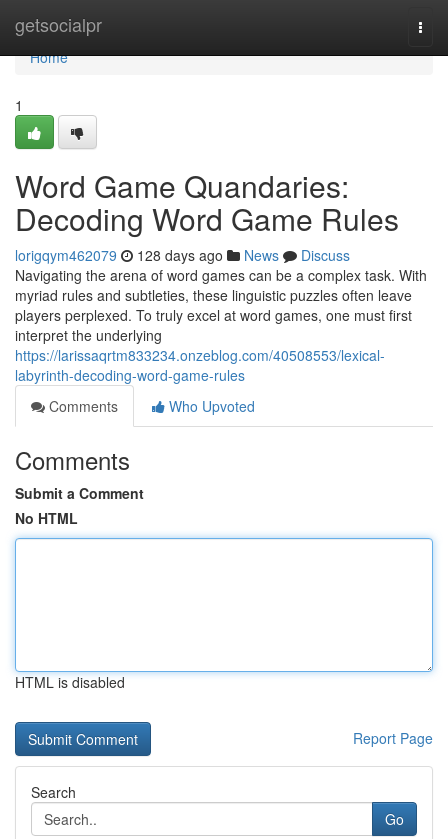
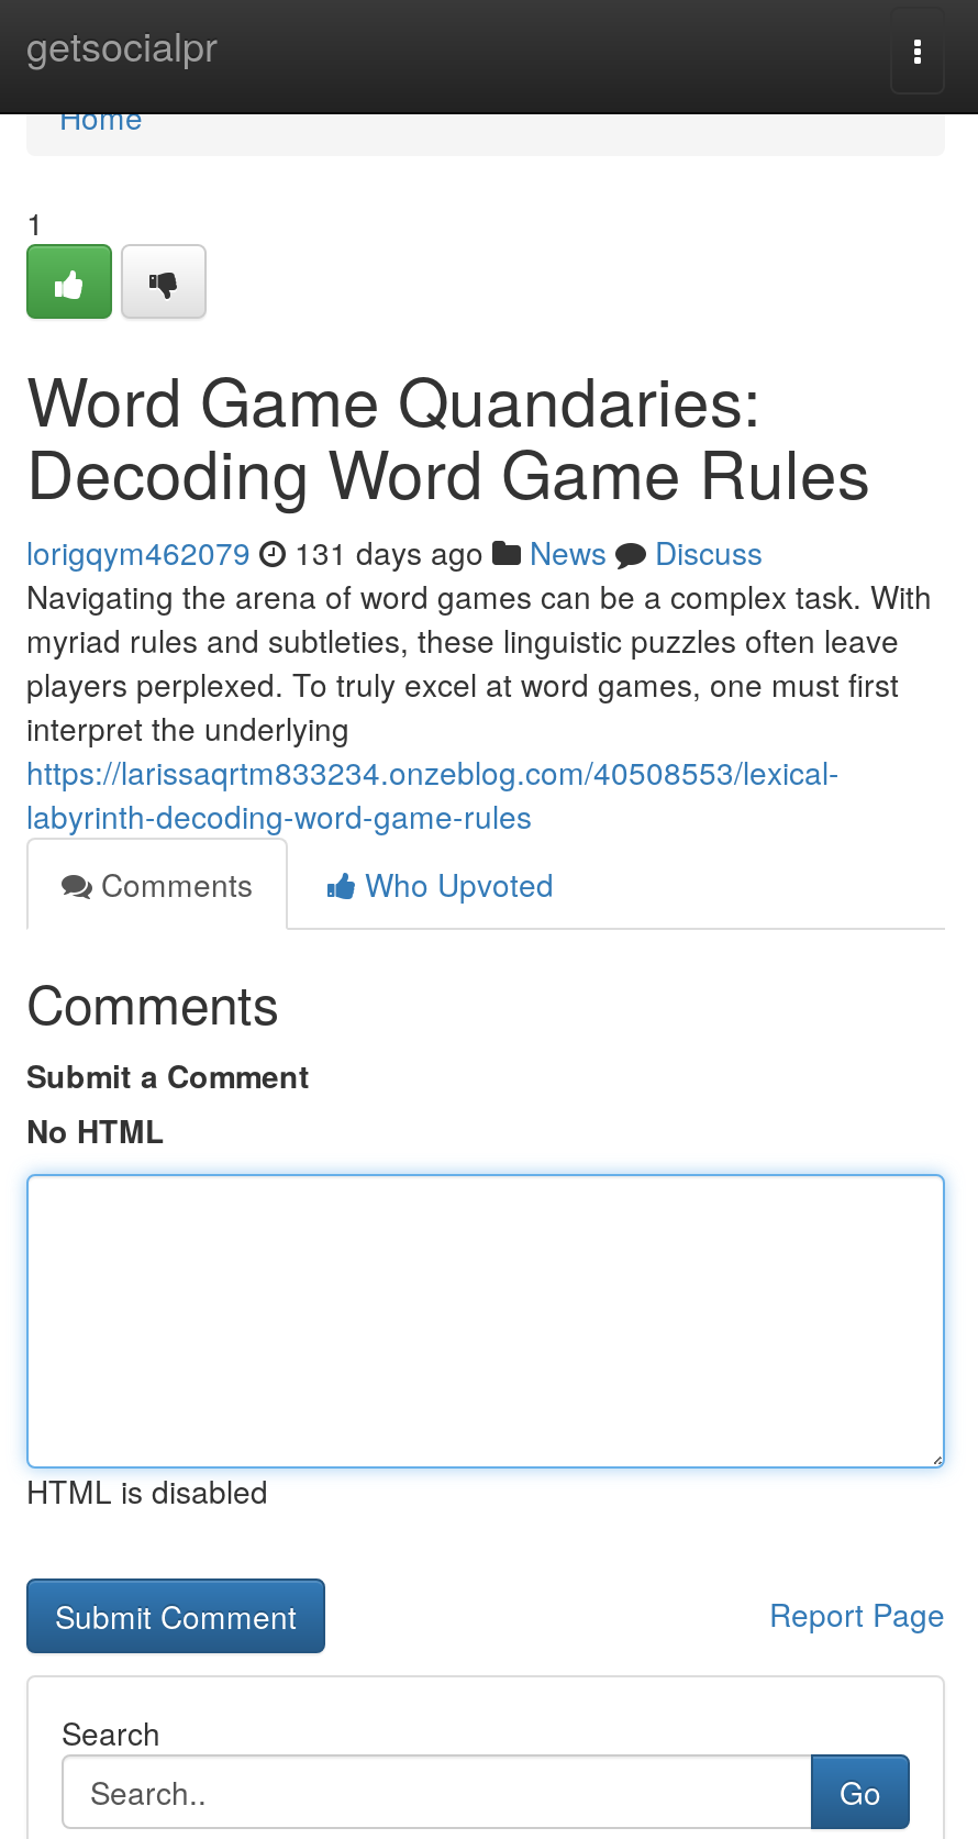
[15,245,350,265] lorigqym462079 128 days ago News Discuss -> [26,530,763,574] lorigqym462079 131 days ago News Discuss

